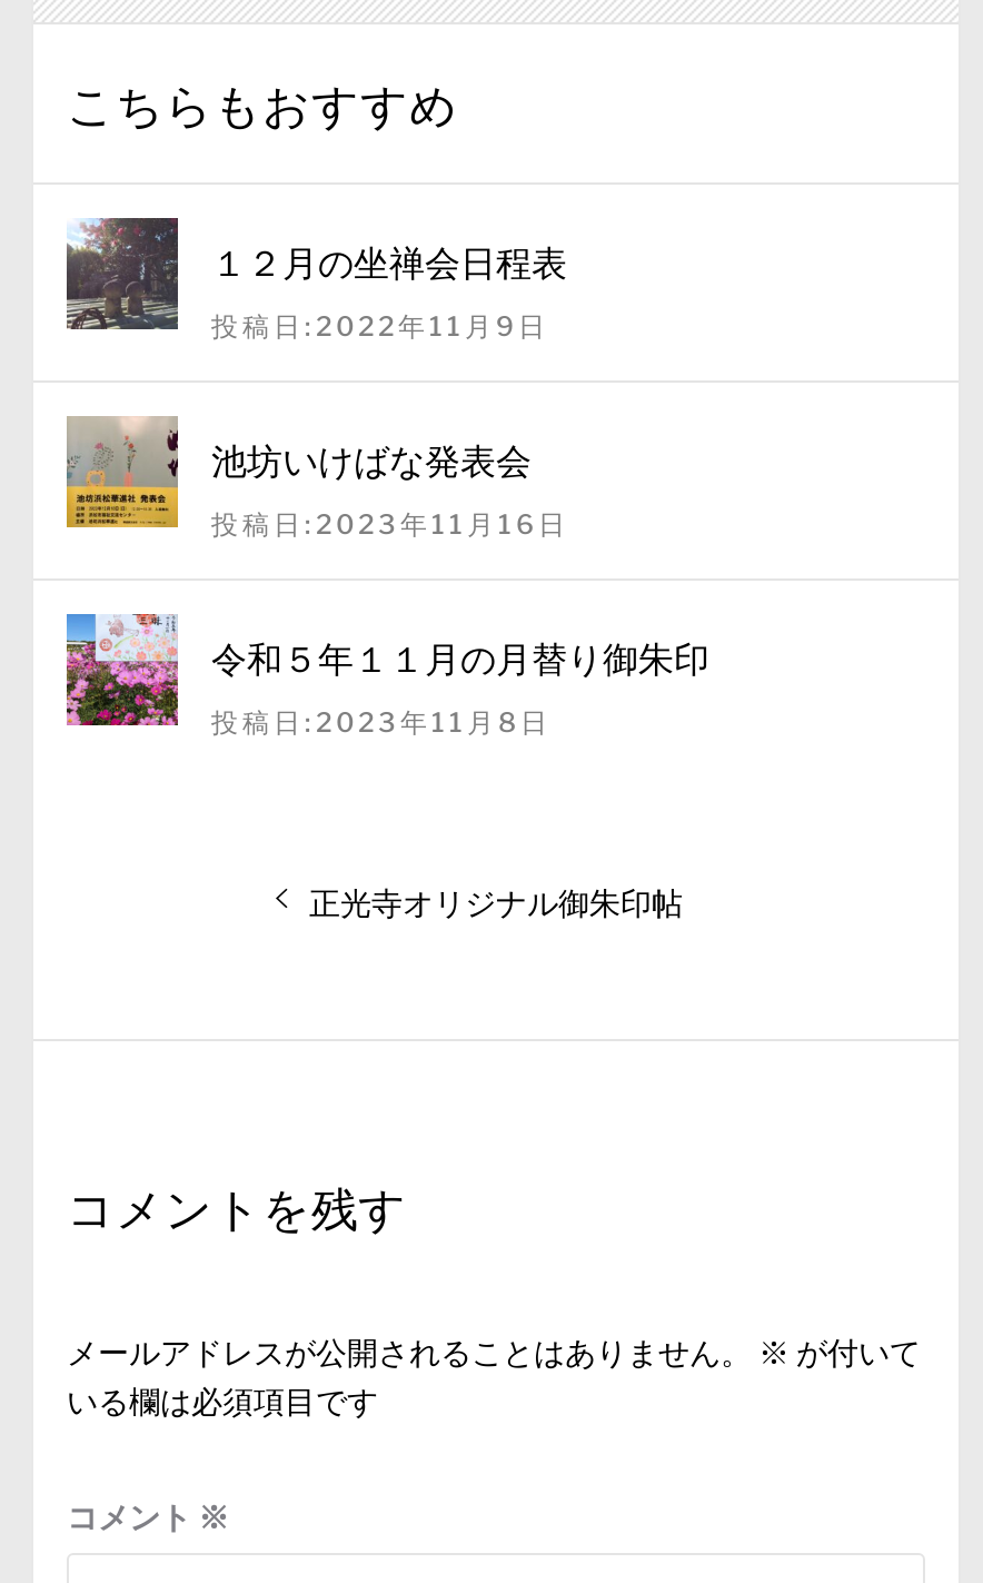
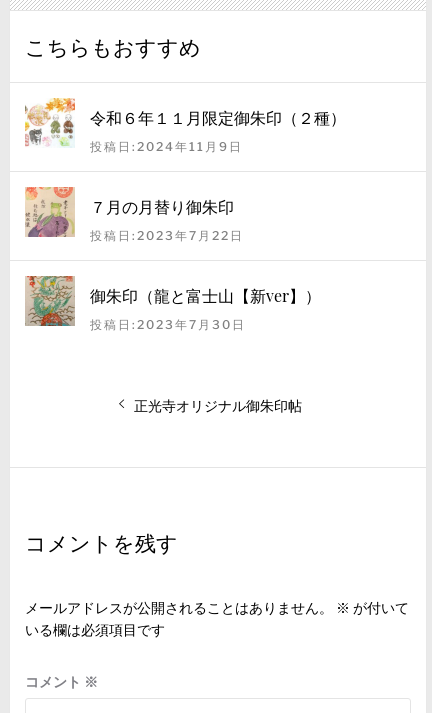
[64,216,567,332] [image] | １２月の坐禅会日程表 -> [24,97,346,148] [image] | 令和６年１１月限定御朱印（２種）
[211,309,549,342] 投稿日:2022年11月9日 -> [90,139,243,154] 投稿日:2024年11月9日
[64,416,532,530] [image] | 池坊いけばな発表会 -> [24,186,234,238] [image] | ７月の月替り御朱印
[211,507,569,540] 投稿日:2023年11月16日 -> [90,228,244,243] 投稿日:2023年7月22日
[64,612,709,728] [image] | 令和５年１１月の月替り御朱印 -> [24,275,321,327] [image] | 御朱印（龍と富士山【新ver】）
[211,705,552,738] 投稿日:2023年11月8日 -> [90,317,246,332] 投稿日:2023年7月30日

